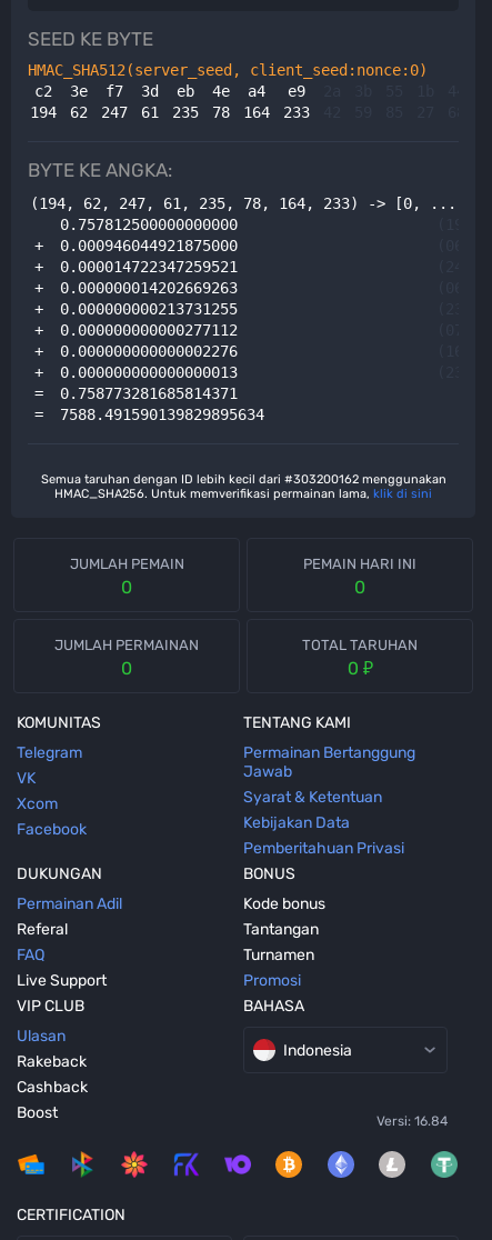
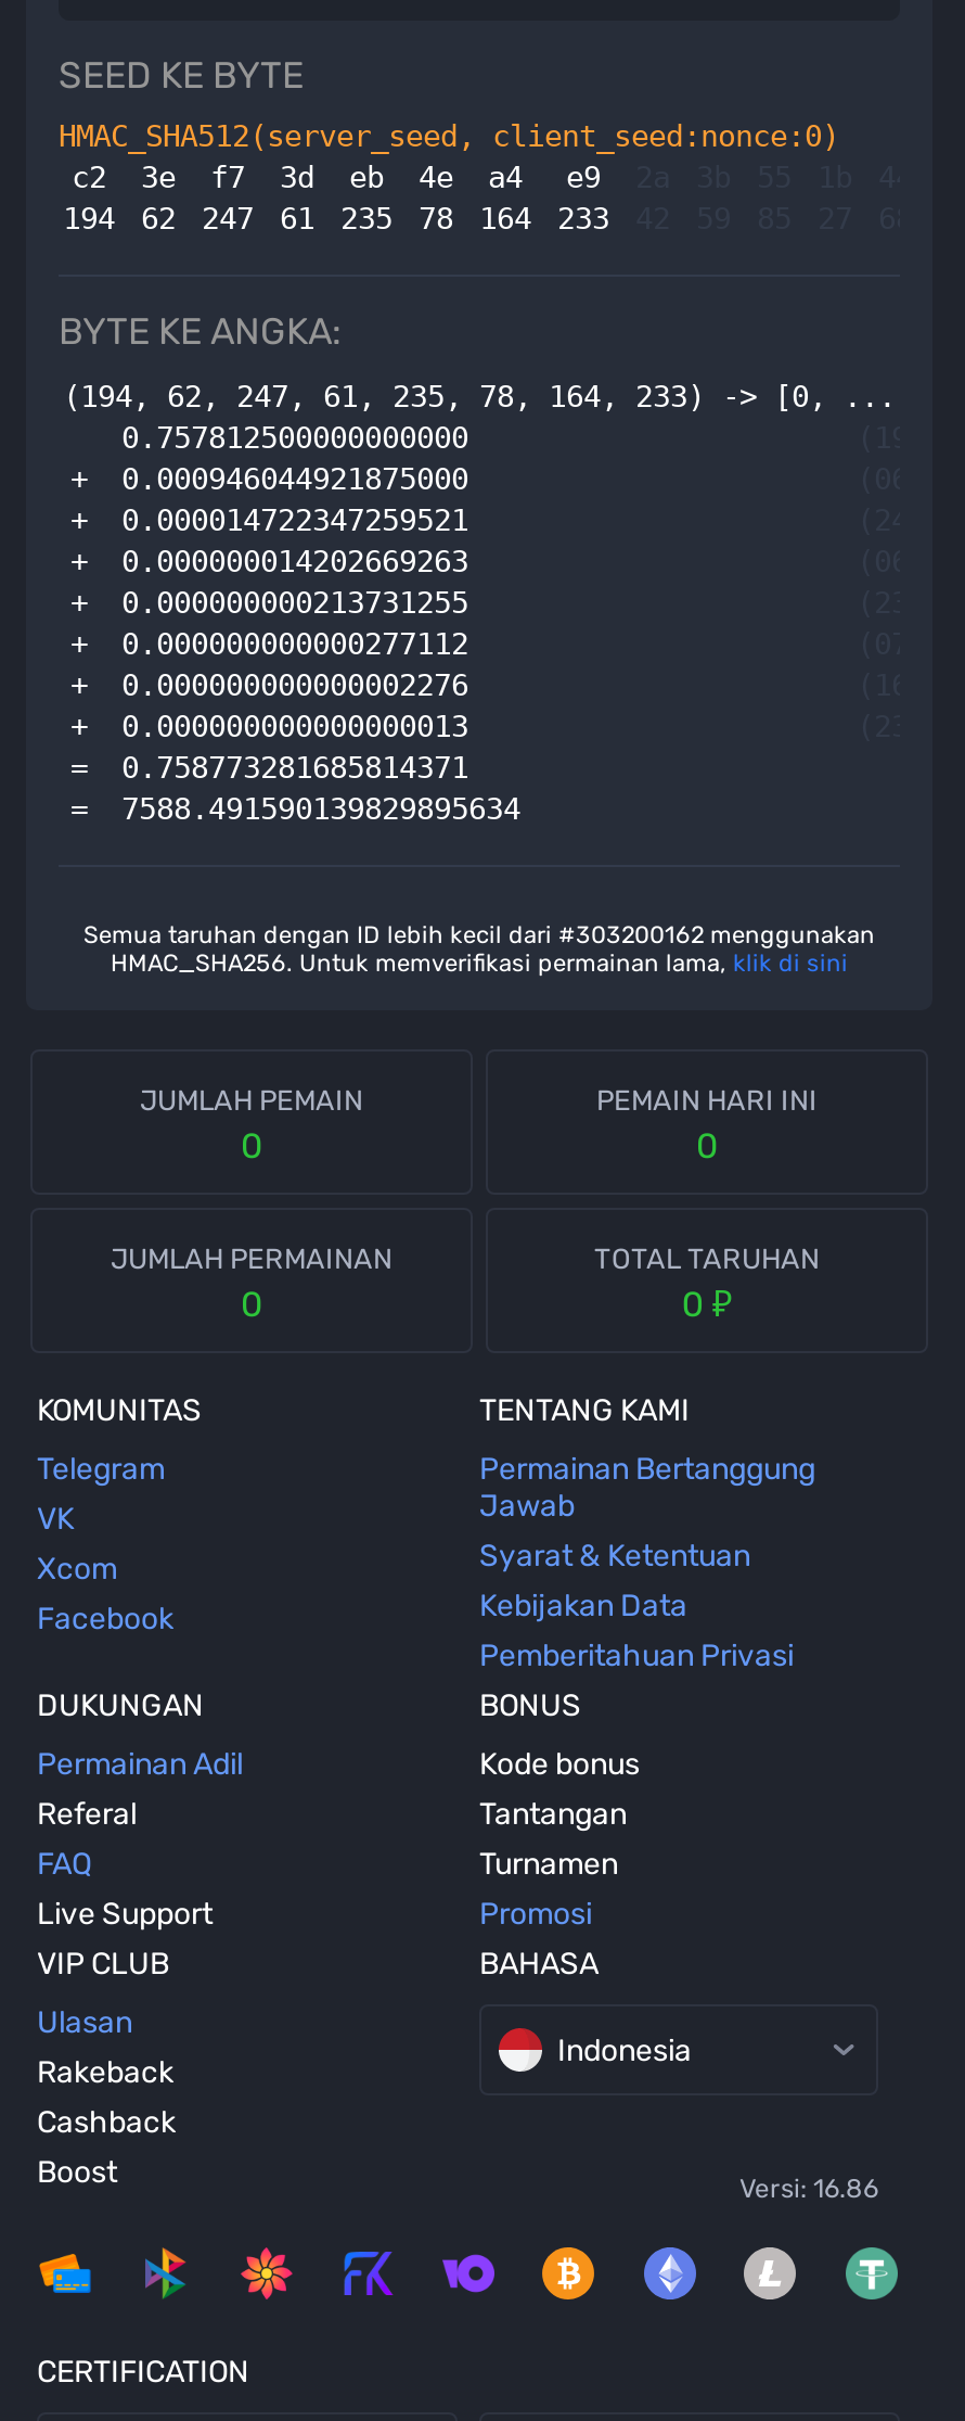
[376,1113,448,1129] Versi: 16.84 -> [739,2174,878,2204] Versi: 16.86

